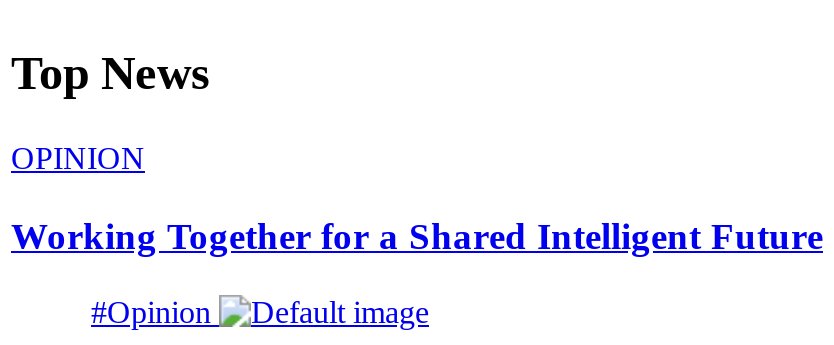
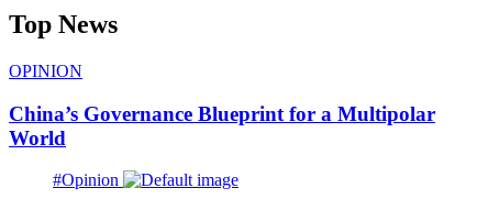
[11,214,823,256] Working Together for a Shared Intelligent Future -> [9,102,435,149] China’s Governance Blueprint for a Multipolar | World

